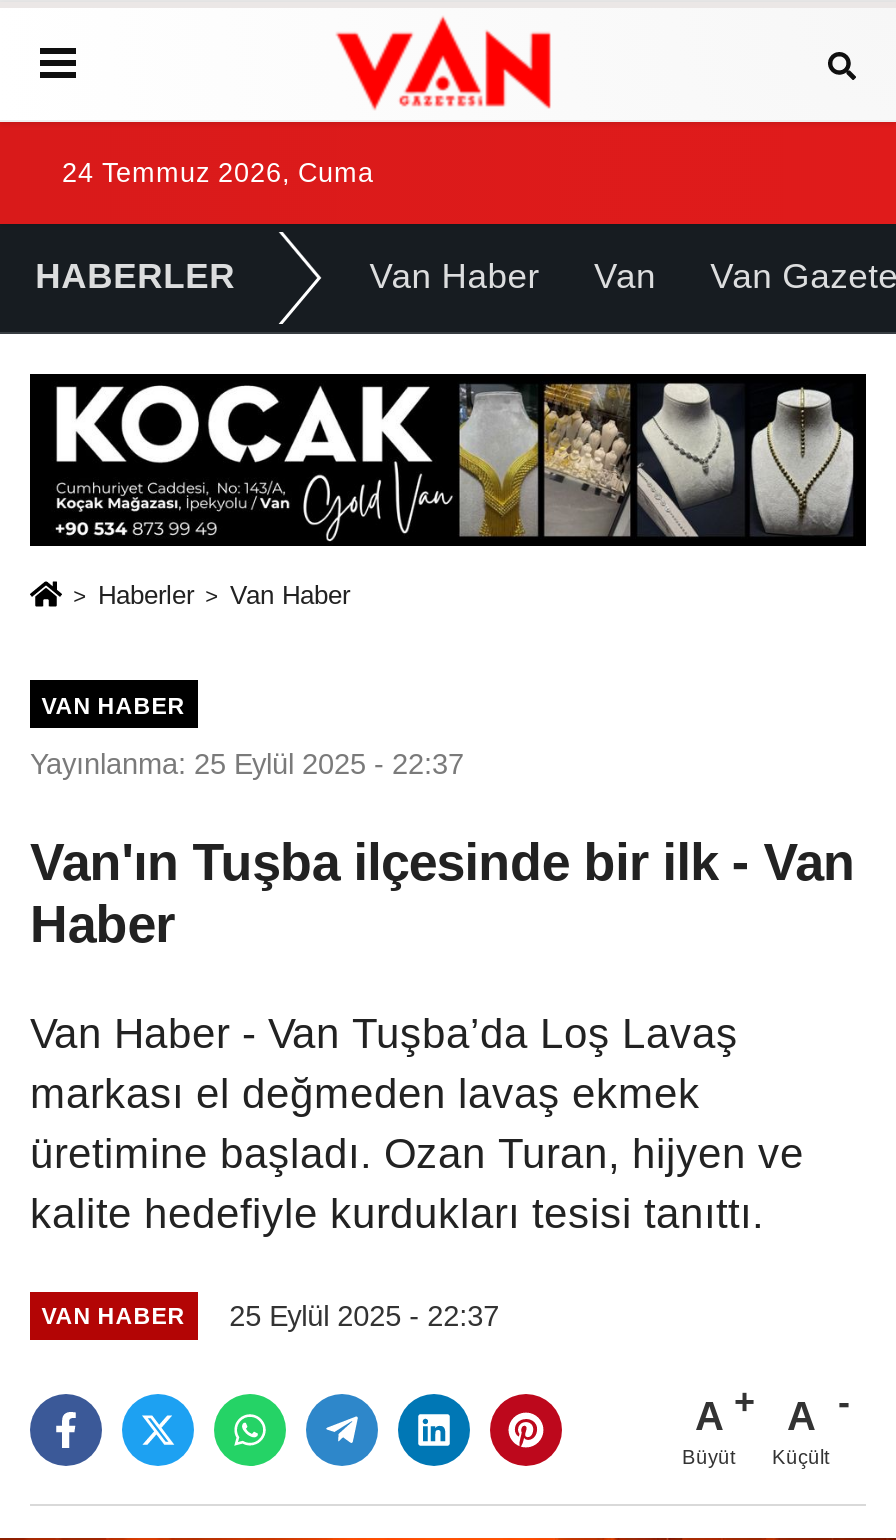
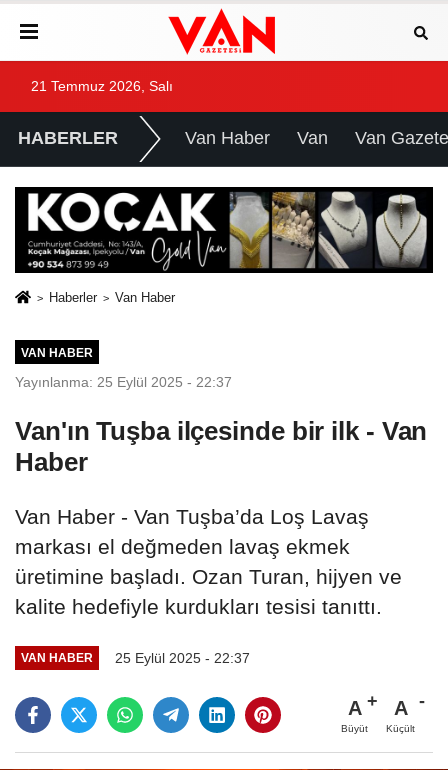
[62,158,374,188] 24 Temmuz 2026, Cuma -> [31,79,173,94] 21 Temmuz 2026, Salı

